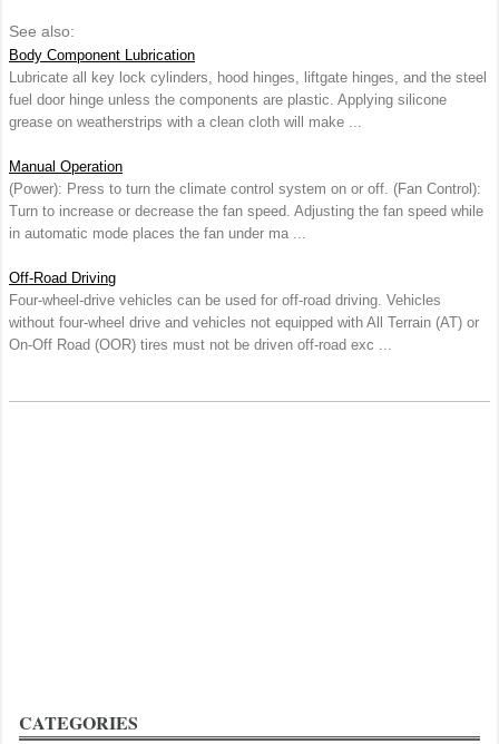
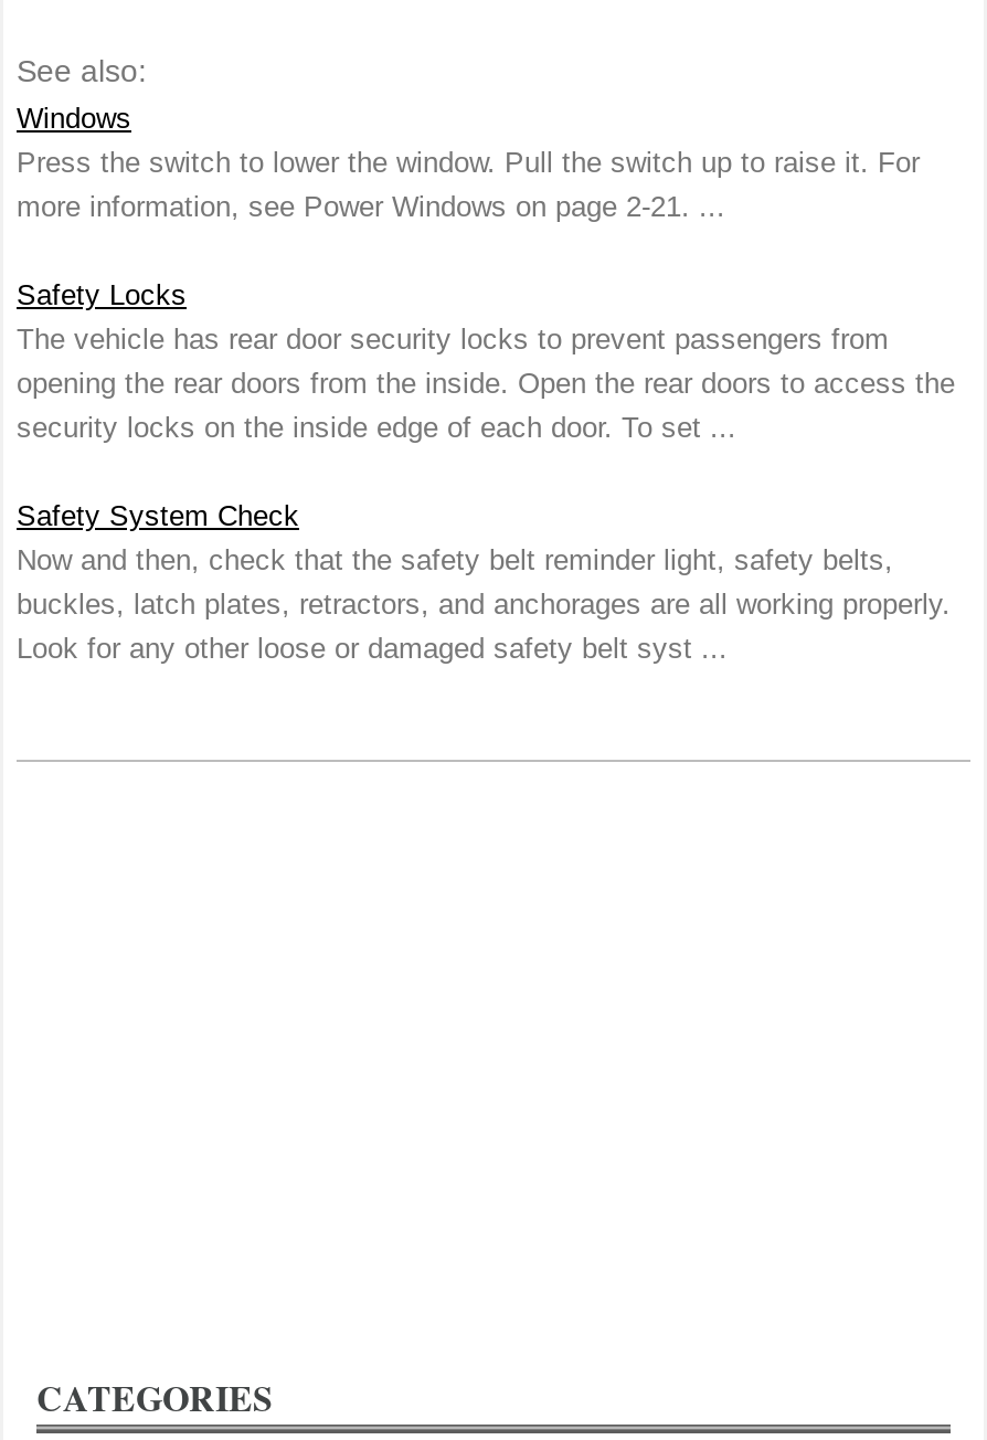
[9,47,487,130] Body Component Lubrication | Lubricate all key lock cylinders, hood hinges, liftgate hinges, and the steel | fuel door hinge unless the components are plastic. Applying silicone | grease on weatherstrips with a clean cloth will make ... -> [17,102,920,223] Windows | Press the switch to lower the window. Pull the switch up to raise it. For | more information, see Power Windows on page 2‑21. ...
[9,158,483,242] Manual Operation | (Power): Press to turn the climate control system on or off. (Fan Control): | Turn to increase or decrease the fan speed. Adjusting the fan speed while | in automatic mode places the fan under ma ... -> [17,278,955,444] Safety Locks | The vehicle has rear door security locks to prevent passengers from | opening the rear doors from the inside. Open the rear doors to access the | security locks on the inside edge of each door. To set ...
[9,270,479,353] Off-Road Driving | Four-wheel-drive vehicles can be used for off-road driving. Vehicles | without four-wheel drive and vehicles not equipped with All Terrain (AT) or | On-Off Road (OOR) tires must not be driven off-road exc ... -> [17,499,951,665] Safety System Check | Now and then, check that the safety belt reminder light, safety belts, | buckles, latch plates, retractors, and anchorages are all working properly. | Look for any other loose or damaged safety belt syst ...

